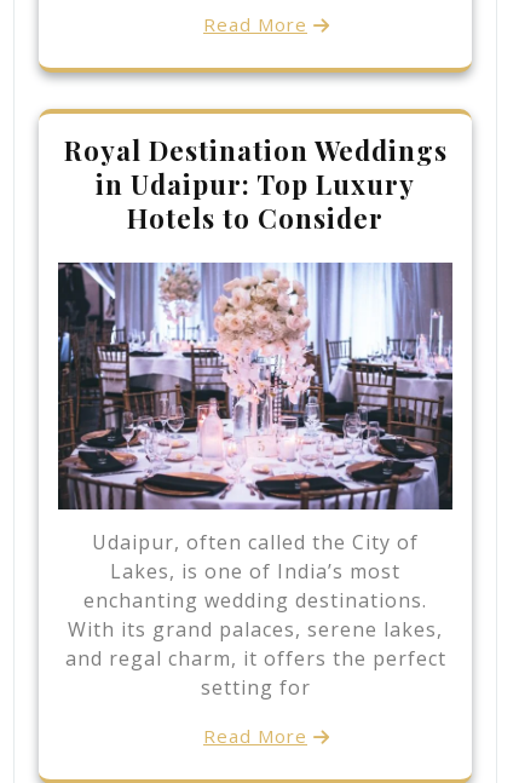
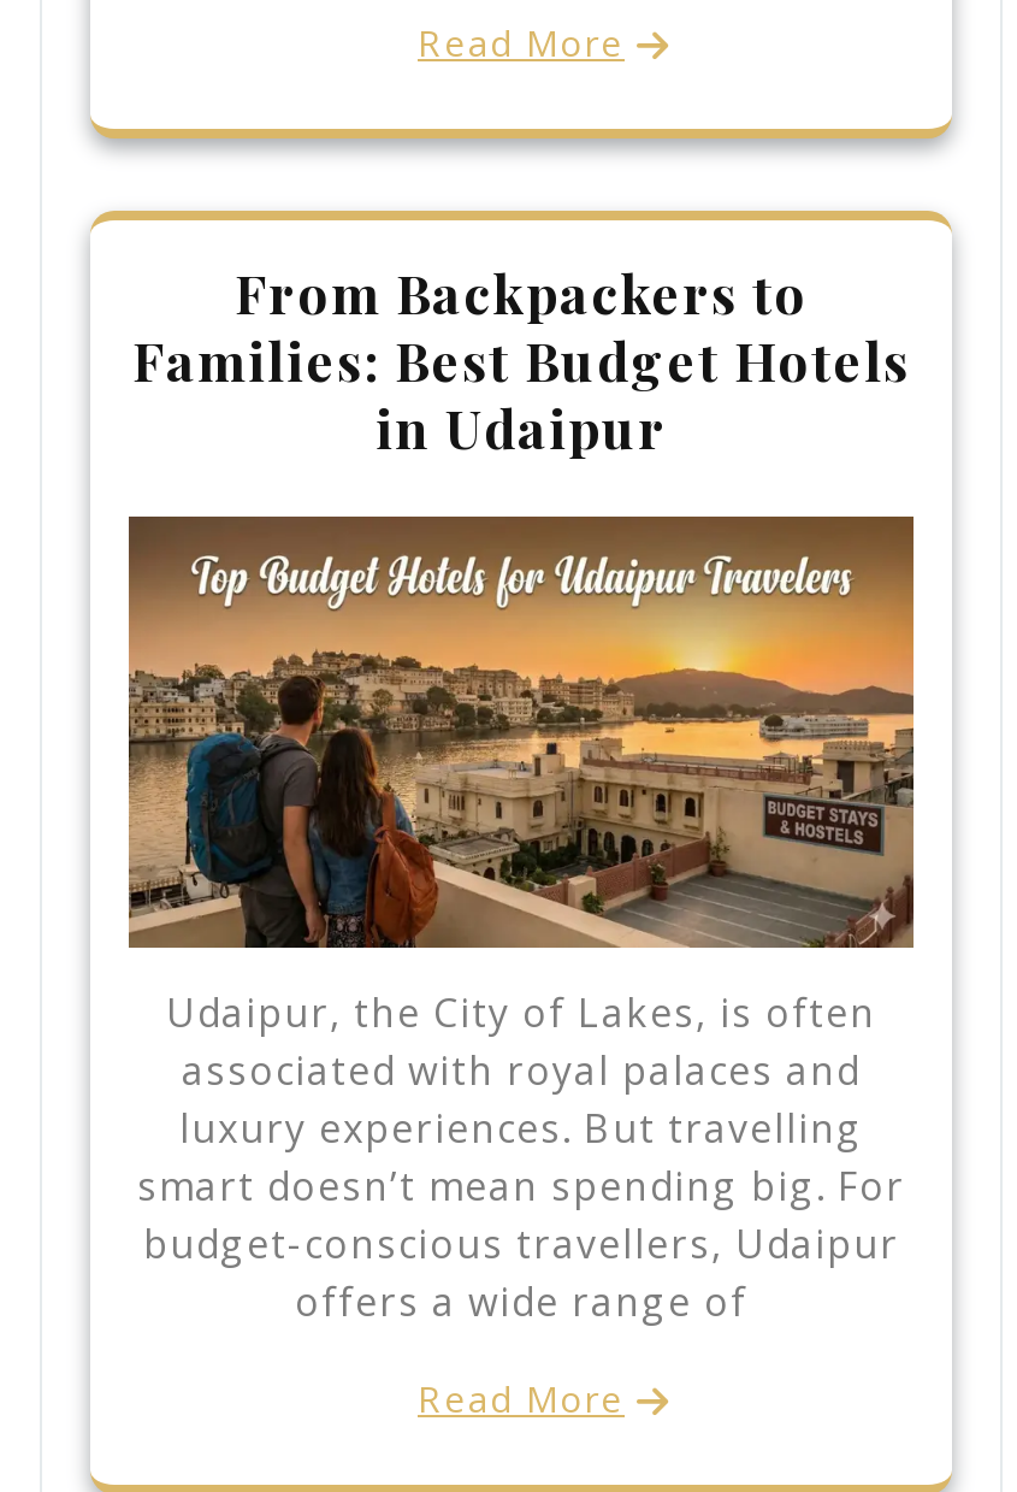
[64,132,447,236] Royal Destination Weddings | in Udaipur: Top Luxury | Hotels to Consider -> [132,257,910,464] From Backpackers to | Families: Best Budget Hotels | in Udaipur
[57,261,454,700] [image] | Udaipur, often called the City of | Lakes, is one of India’s most | enchanting wedding destinations. | With its grand palaces, serene lakes, | and regal charm, it offers the perfect | setting for -> [126,515,916,1327] [image] | Udaipur, the City of Lakes, is often | associated with royal palaces and | luxury experiences. But travelling | smart doesn’t mean spending big. For | budget-conscious travellers, Udaipur | offers a wide range of

